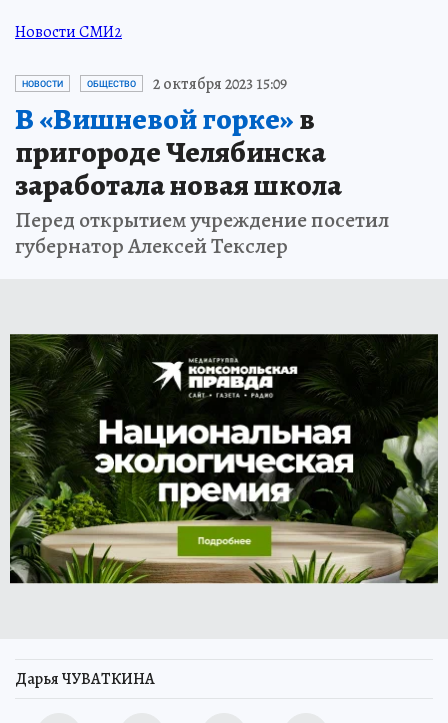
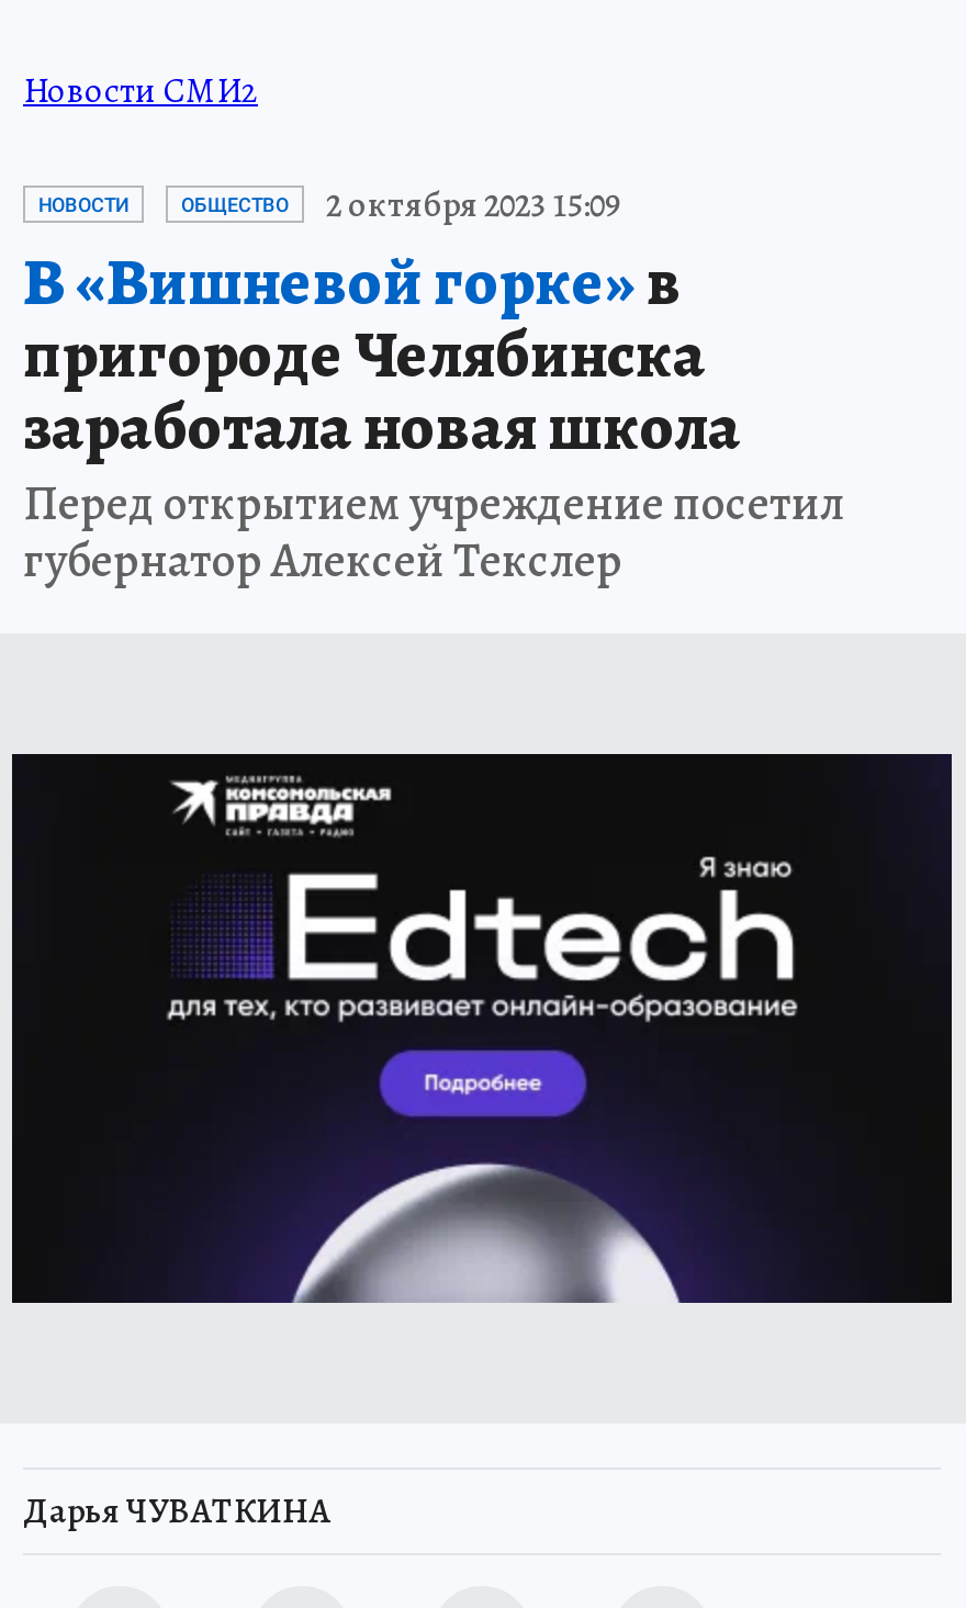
[9,334,439,584] [image] -> [10,752,954,1305] [image]

